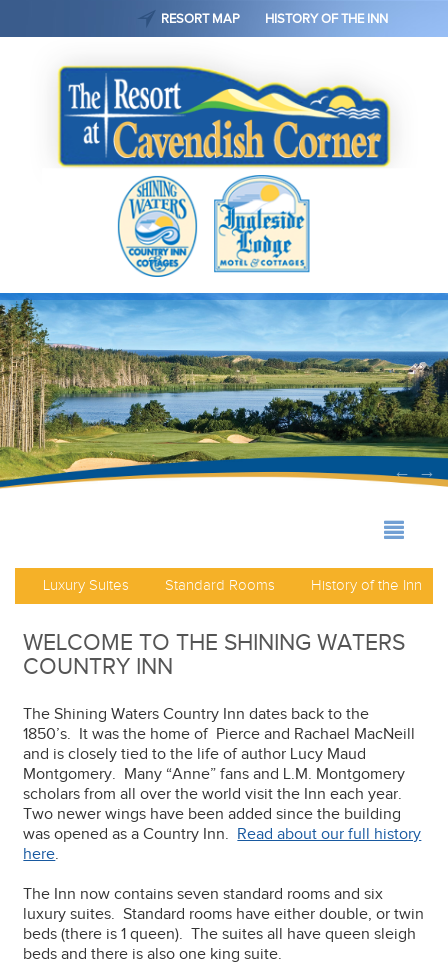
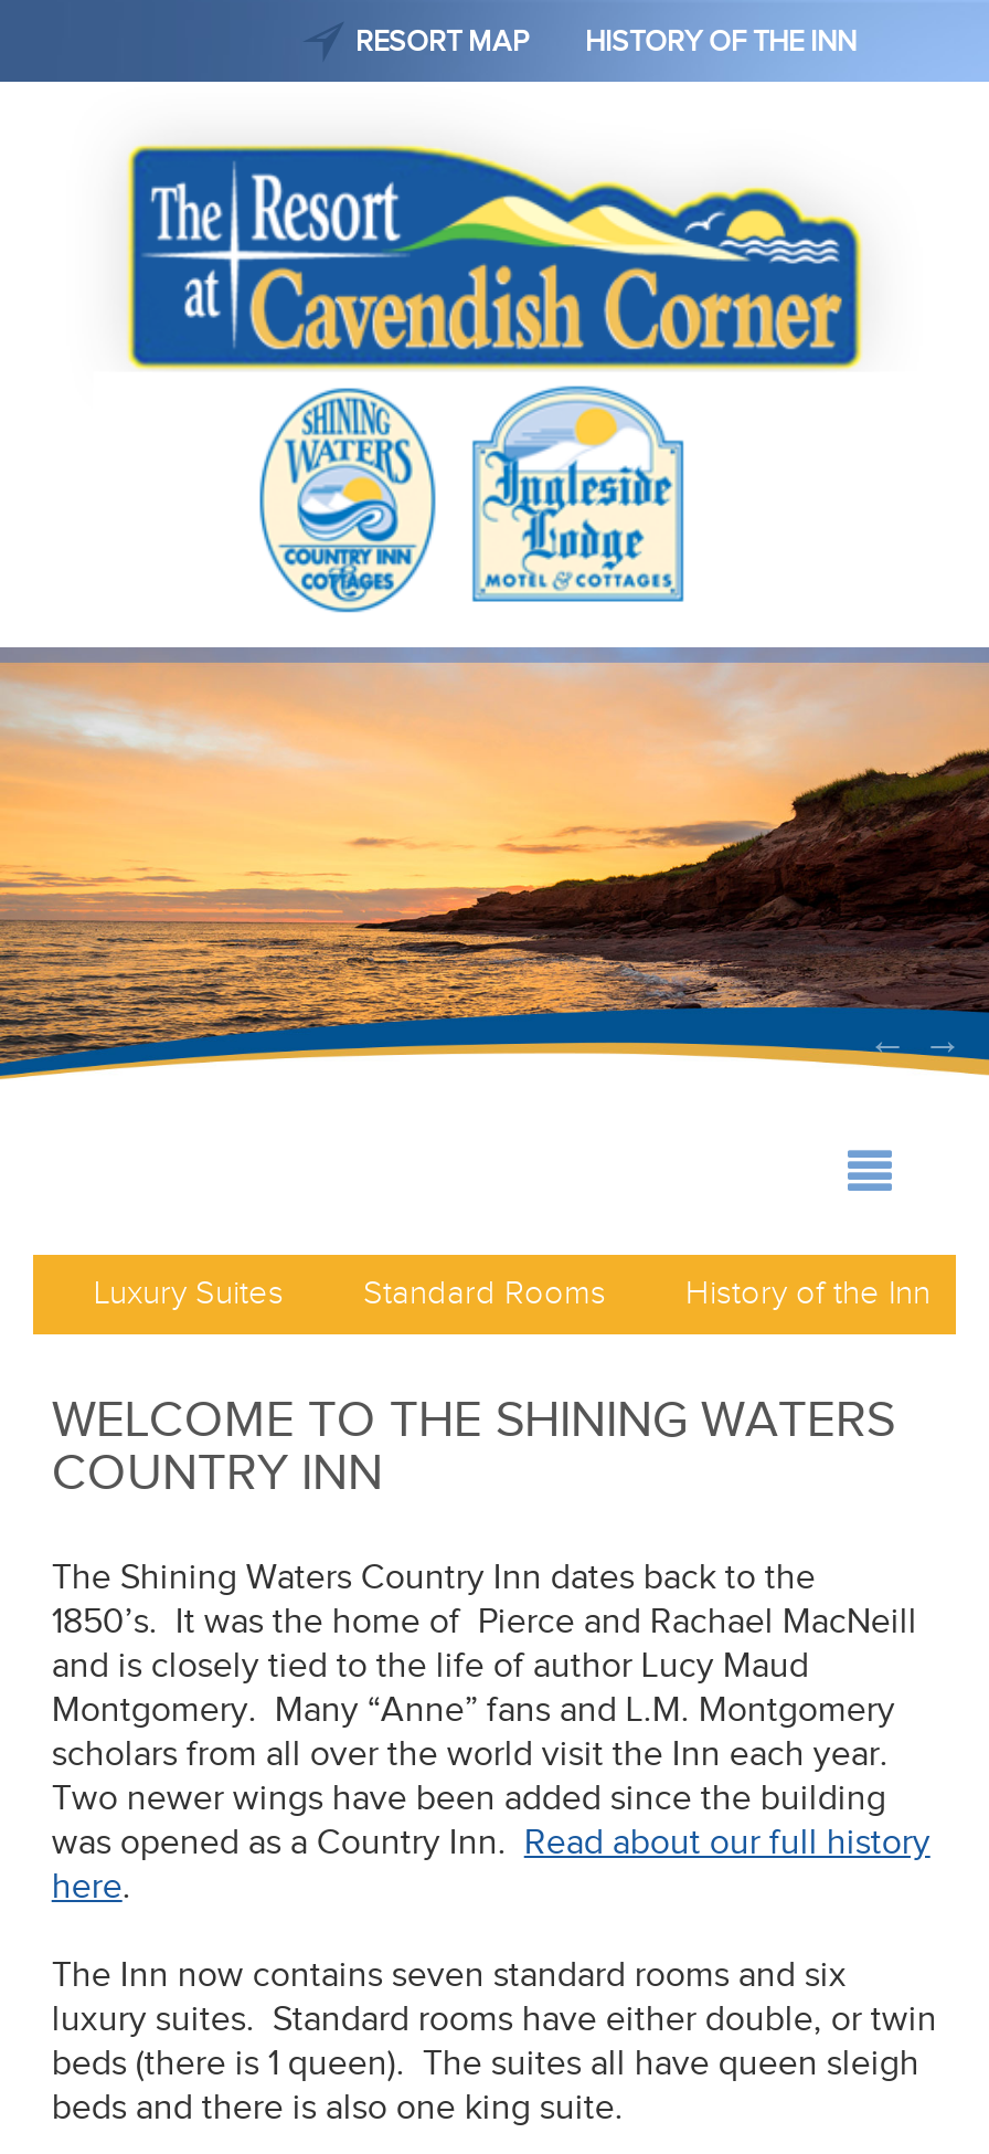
[3,292,445,480] [image] -> [7,647,982,1060] [image]

